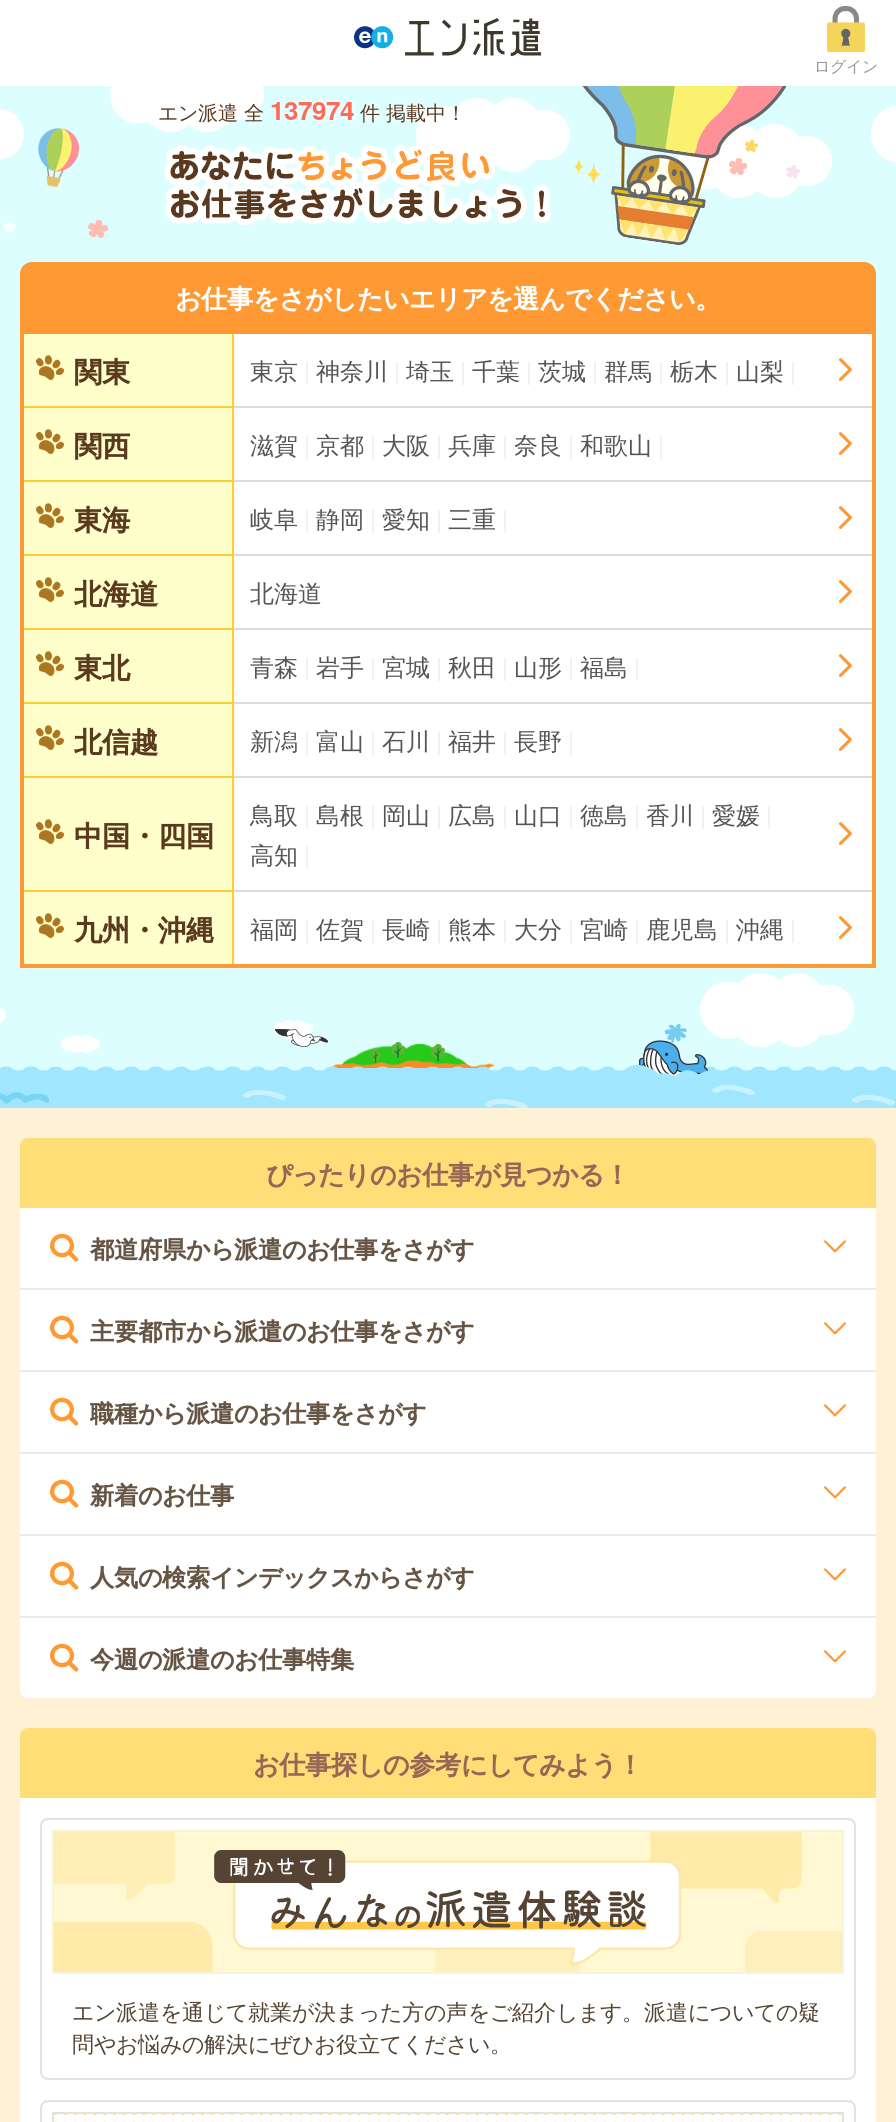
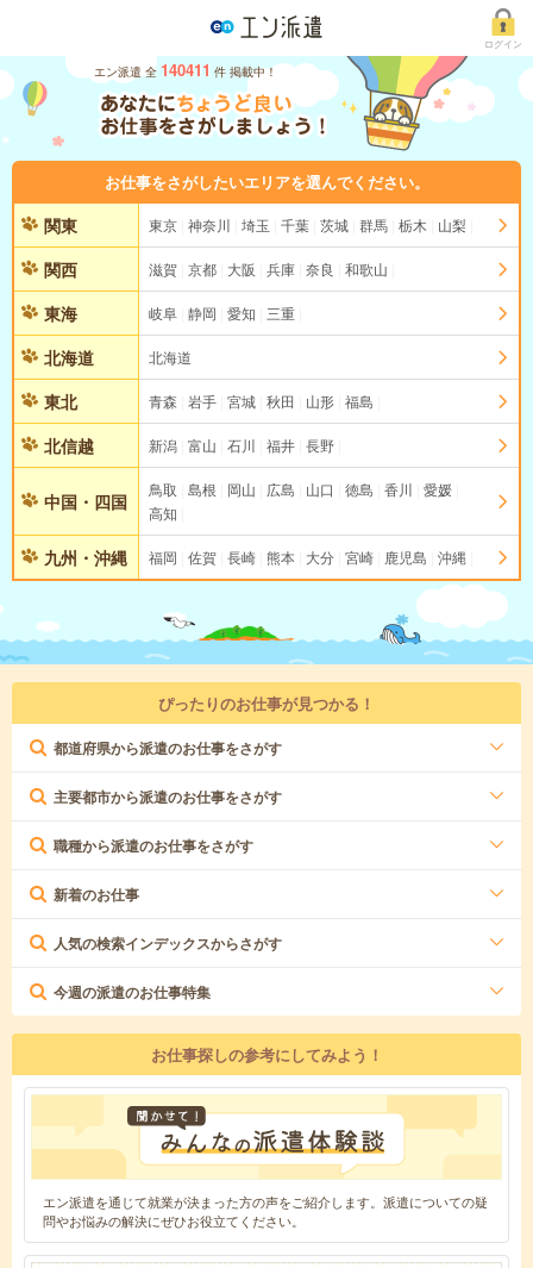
[158,91,466,129] エン派遣 全 137974 件 掲載中！ -> [94,59,277,82] エン派遣 全 140411 件 掲載中！

